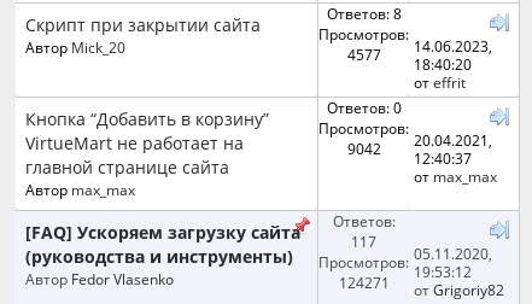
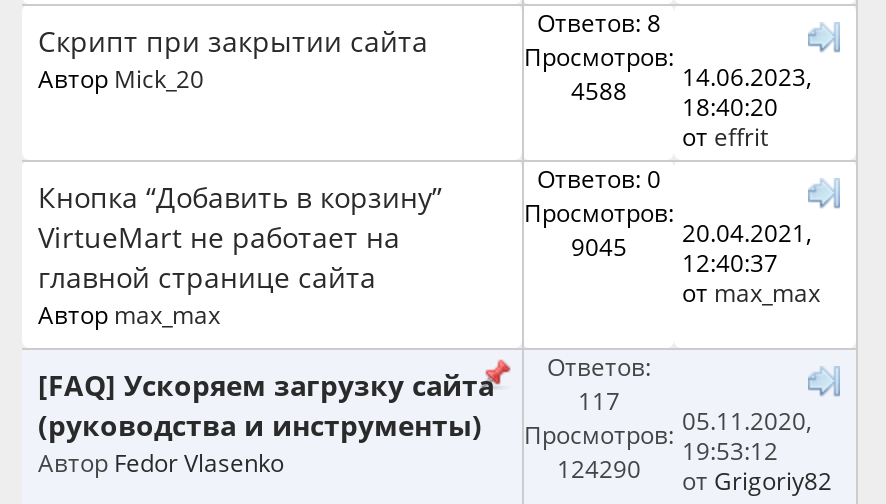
[347,36,492,74] 4577 14.06.2023, 18:40:20 -> [571,60,812,122] 4588 14.06.2023, 18:40:20
[347,131,492,158] 9042 20.04.2021, -> [571,216,812,262] 9045 20.04.2021,
[338,273,504,299] 124271 от Grigoriy82 -> [557,452,832,496] 124290 от Grigoriy82

